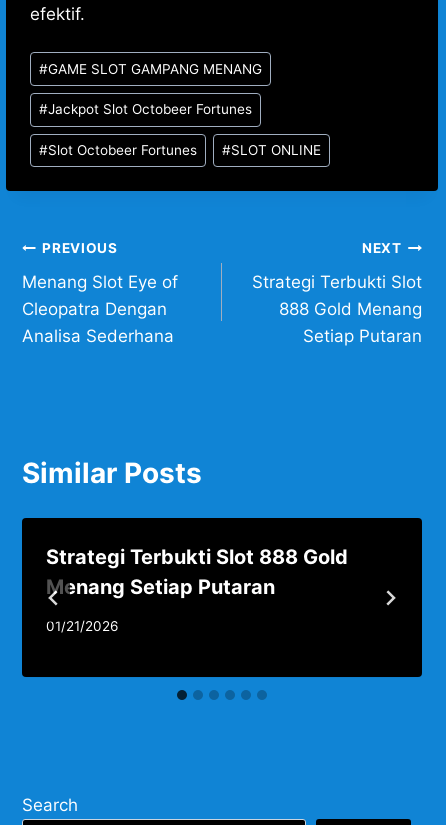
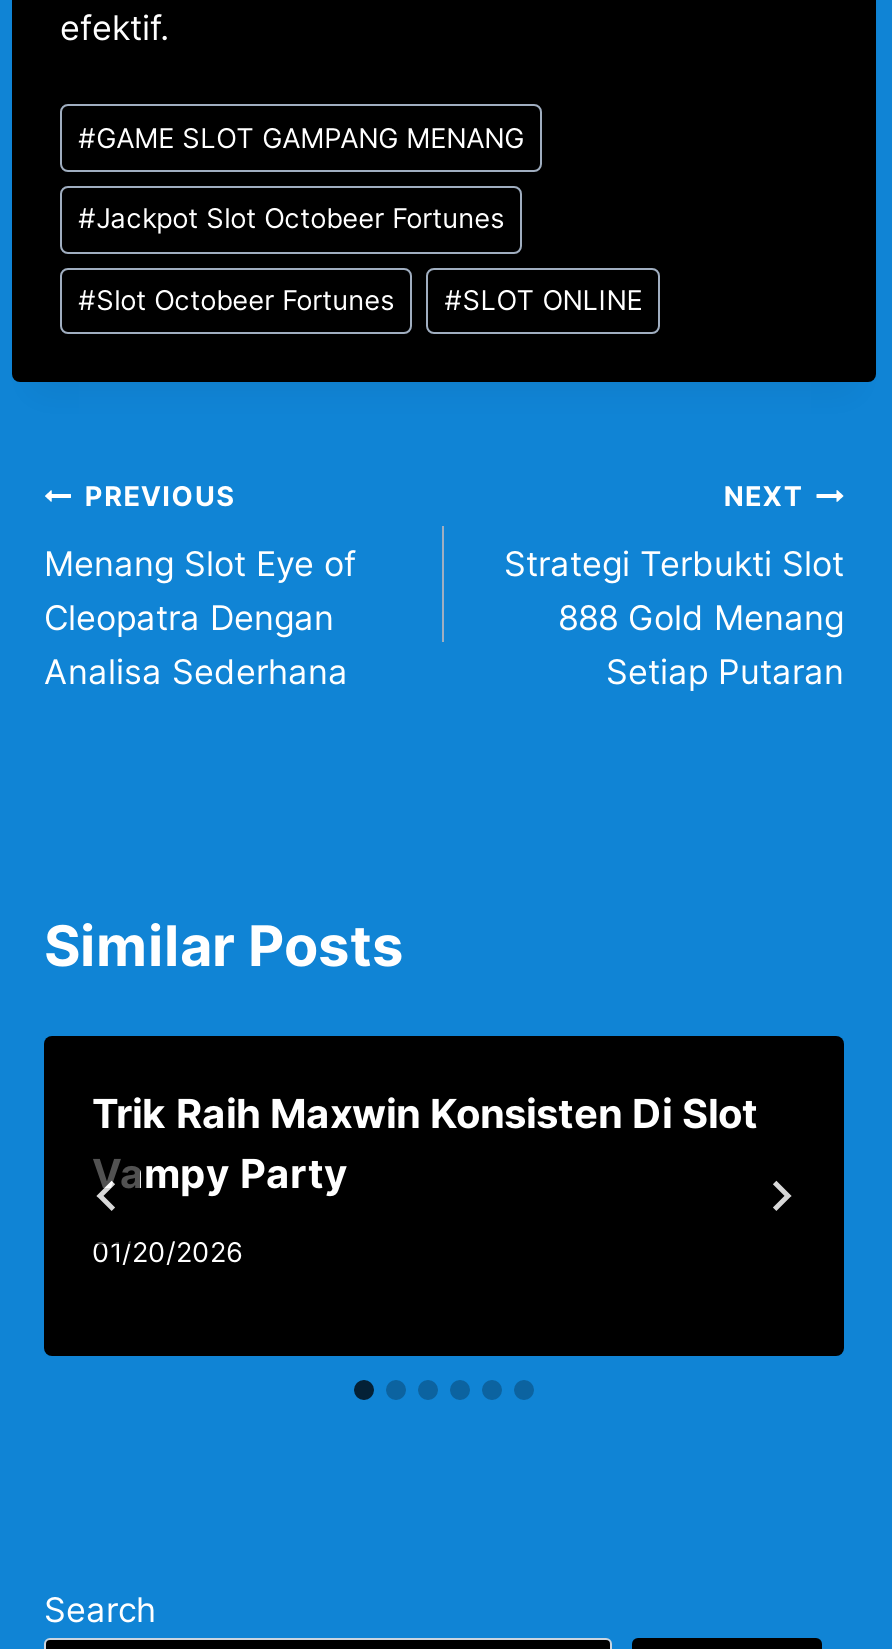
[46,545,348,599] Strategi Terbukti Slot 888 Gold | Menang Setiap Putaran -> [92,1091,758,1199] Trik Raih Maxwin Konsisten Di Slot | Vampy Party
[46,618,118,634] 01/21/2026 -> [92,1236,242,1268] 01/20/2026

